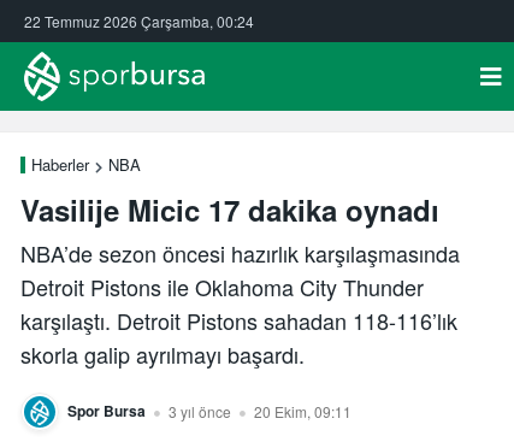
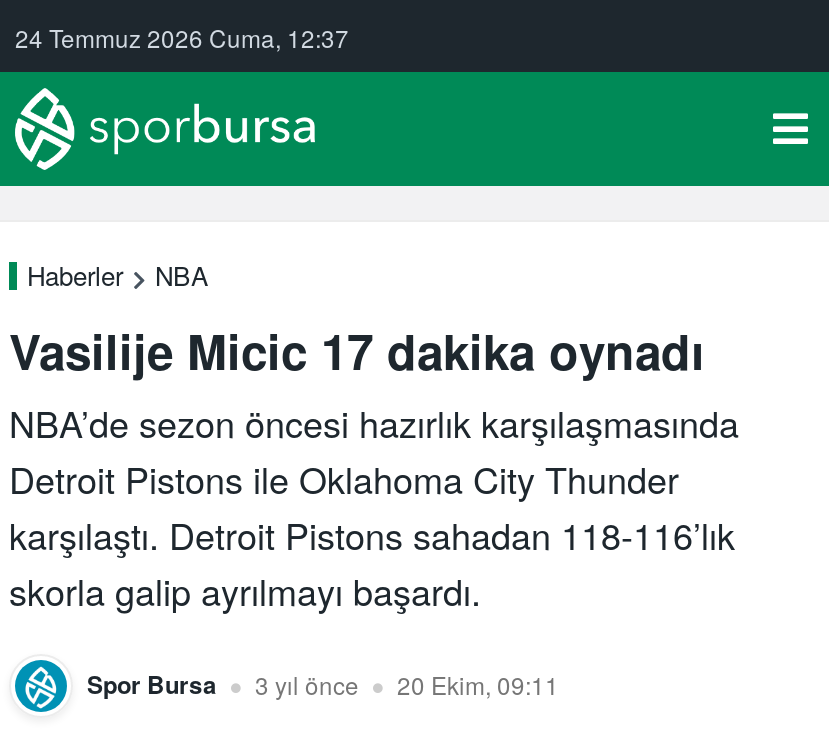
[24,11,254,31] 22 Temmuz 2026 Çarşamba, 00:24 -> [15,20,349,54] 24 Temmuz 2026 Cuma, 12:37

